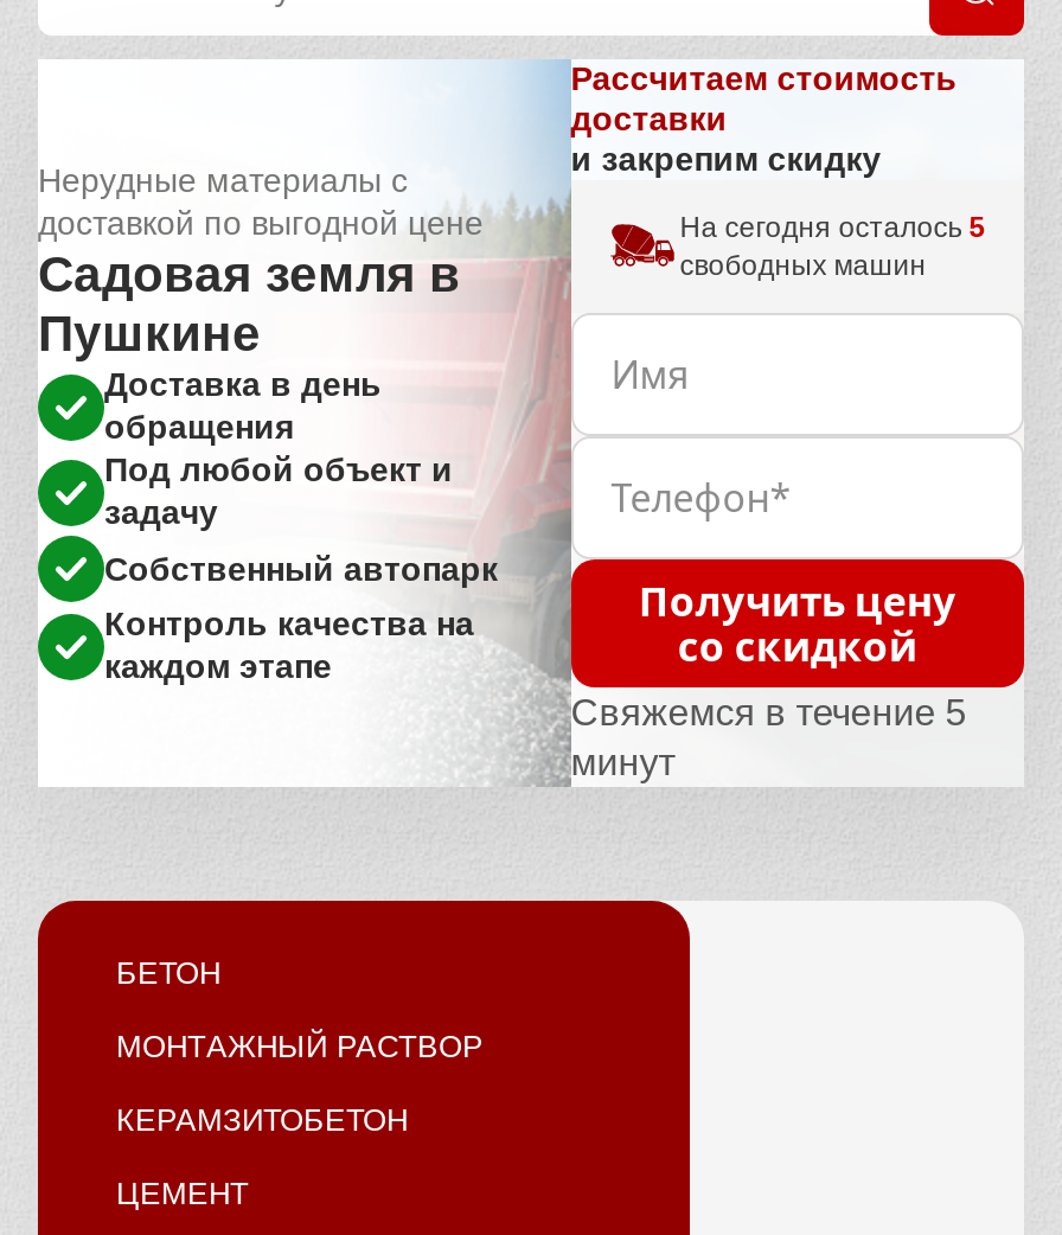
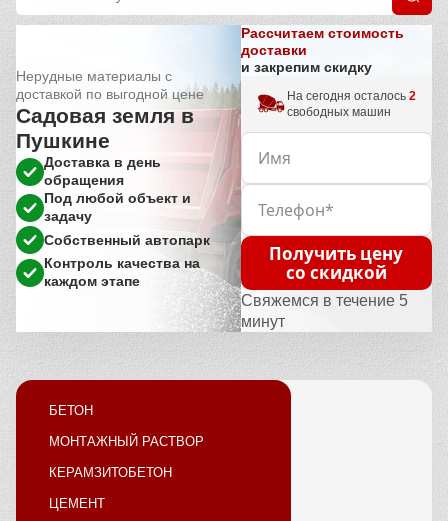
[680,211,986,244] На сегодня осталось 5 -> [287,89,416,103] На сегодня осталось 2

